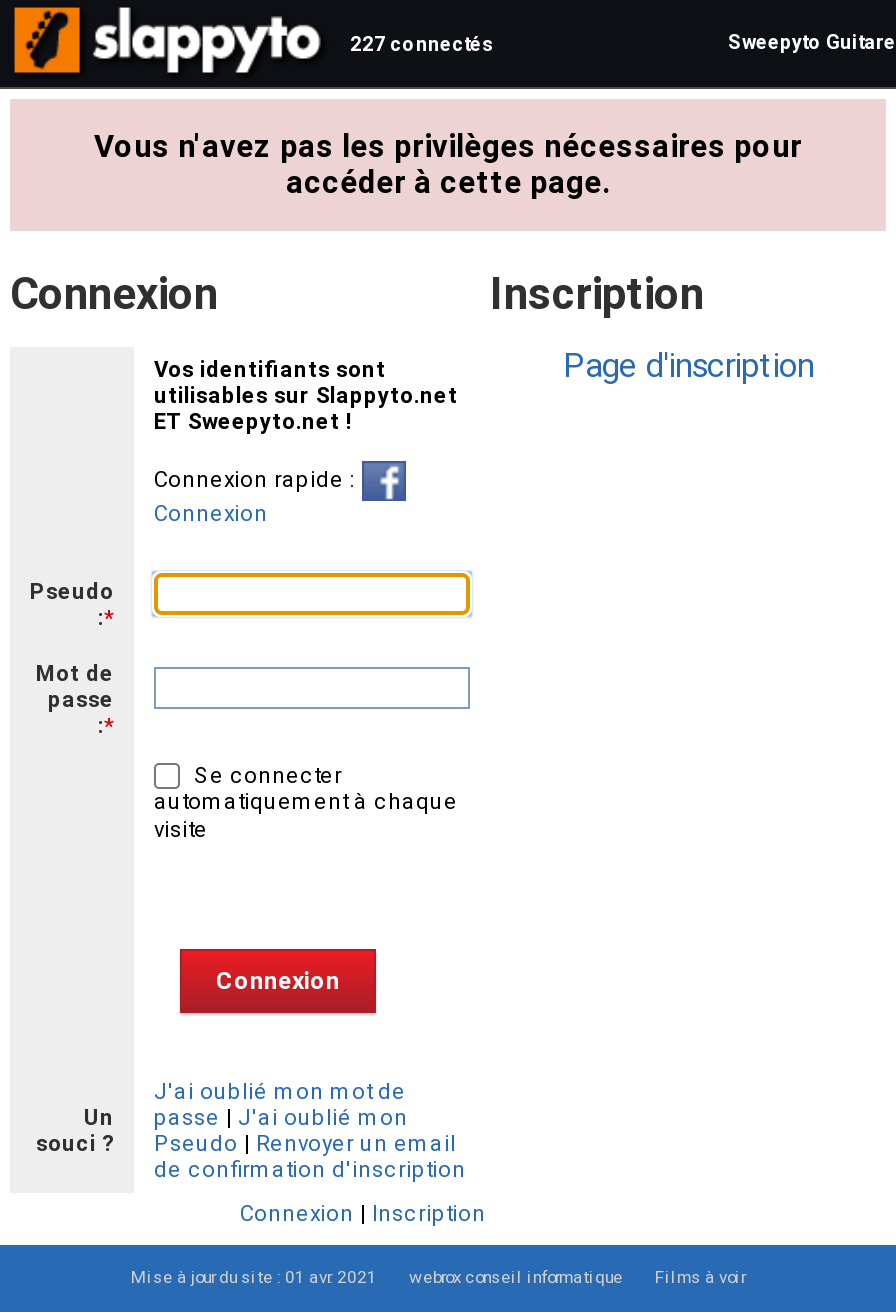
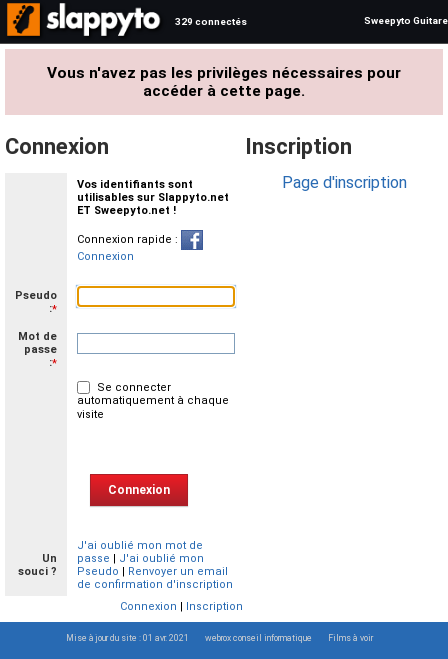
[350,33,494,55] 227 connectés -> [175,16,247,27] 329 connectés

